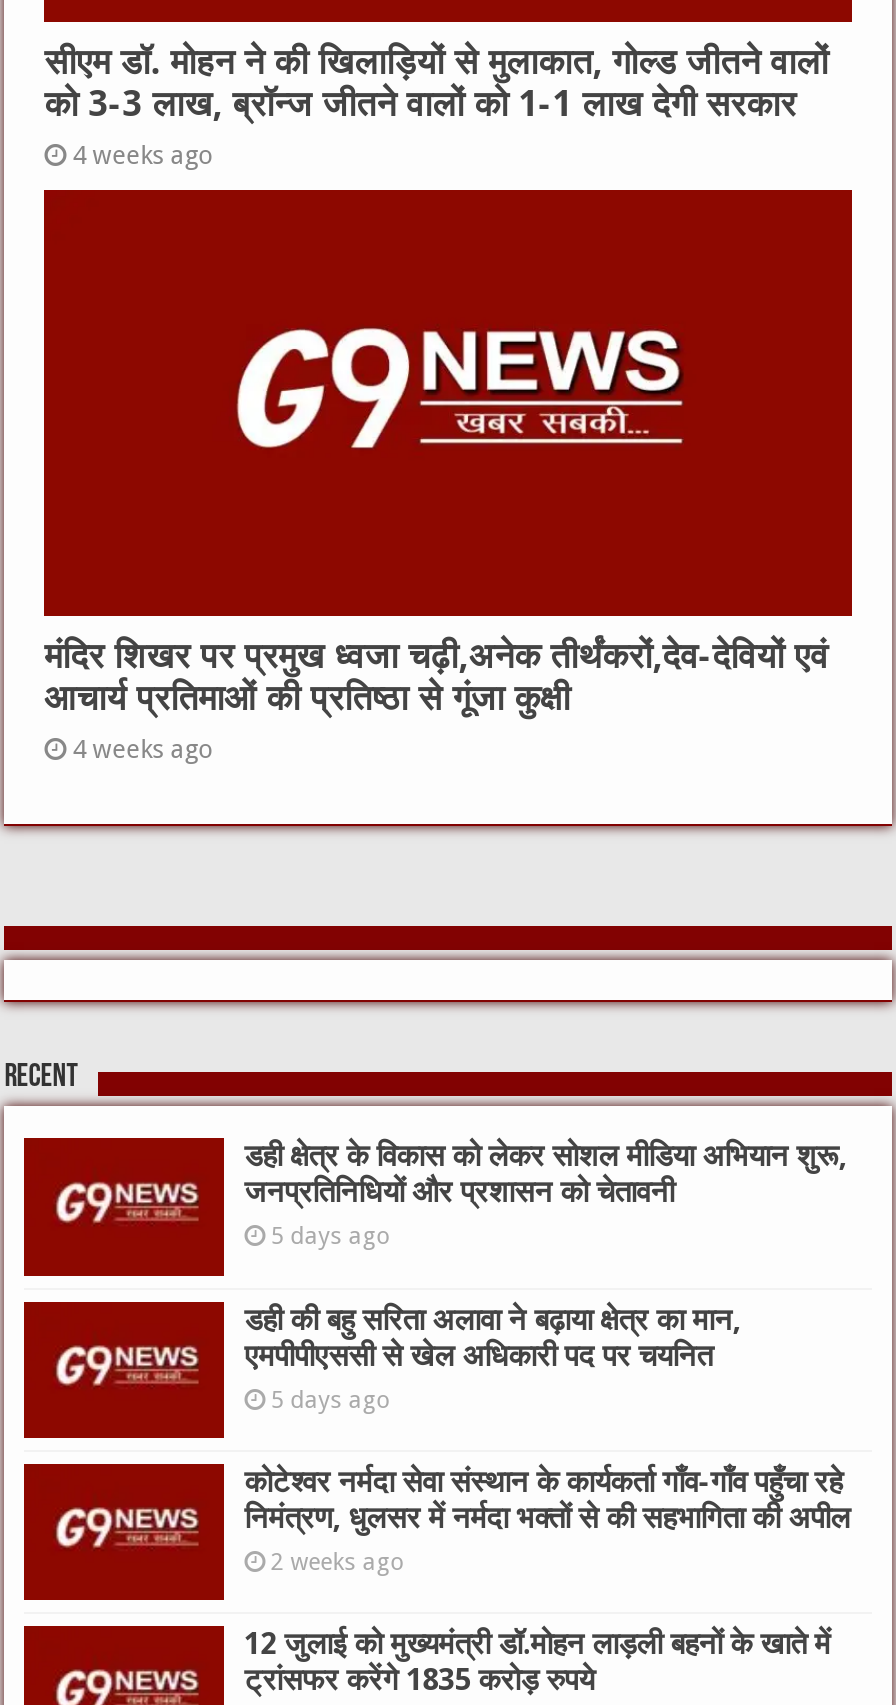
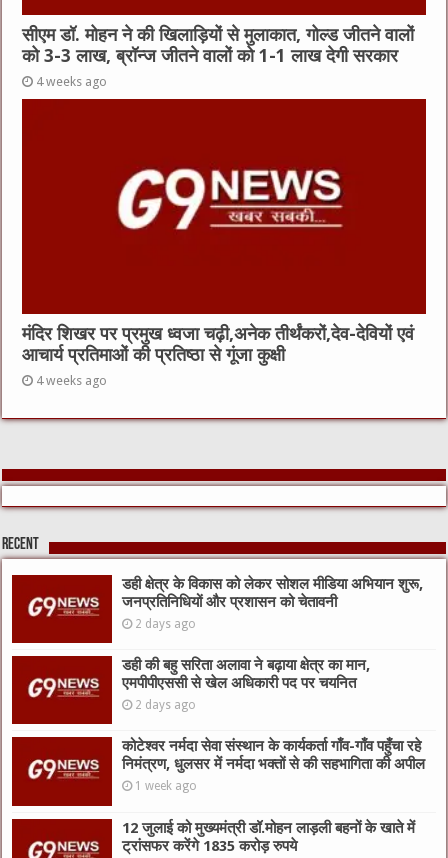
[270,1223,392,1251] 5 days ago -> [135,617,196,631] 2 days ago
[270,1385,392,1413] 5 days ago -> [135,698,196,712] 2 days ago
[270,1548,406,1576] 2 weeks ago -> [135,779,197,793] 1 week ago

